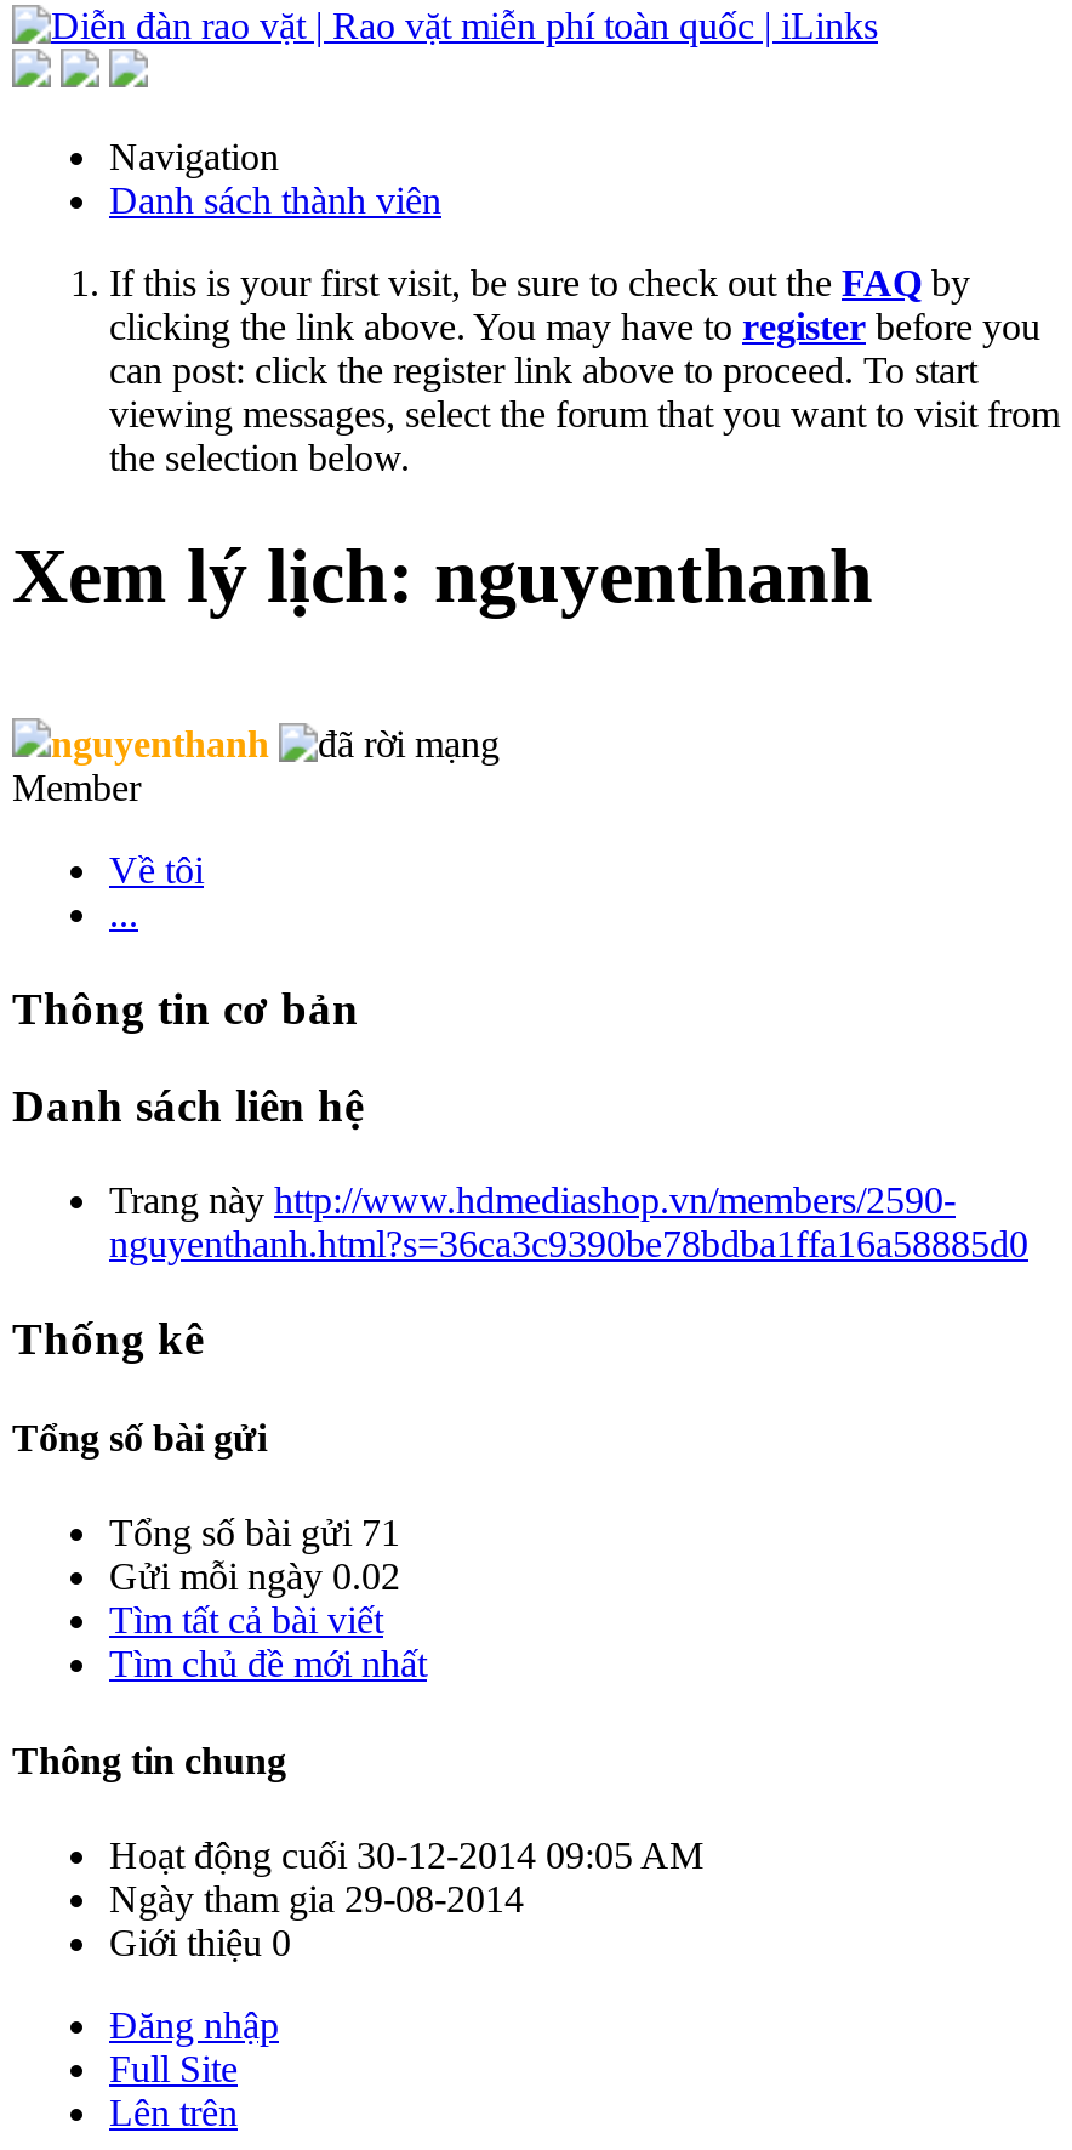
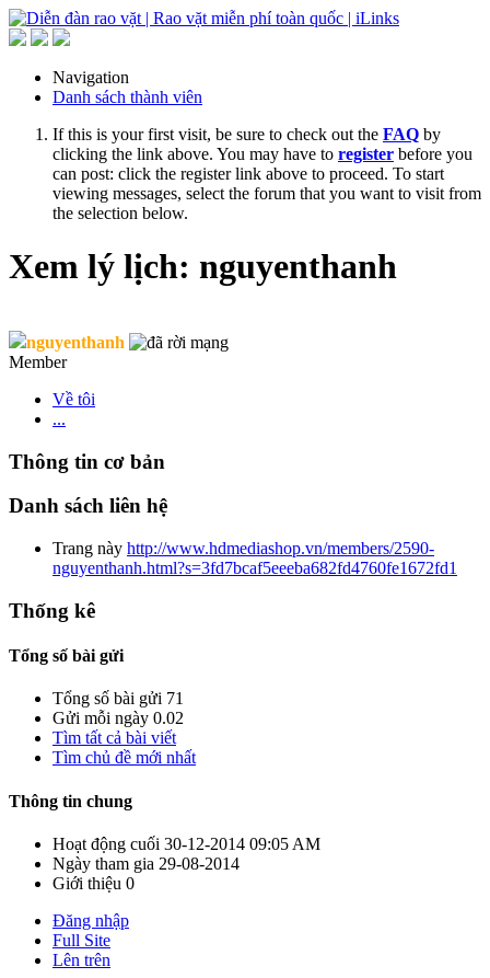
[109,1223,1028,1264] nguyenthanh.html?s=36ca3c9390be78bdba1ffa16a58885d0 -> [52,559,457,577] nguyenthanh.html?s=3fd7bcaf5eeeba682fd4760fe1672fd1

